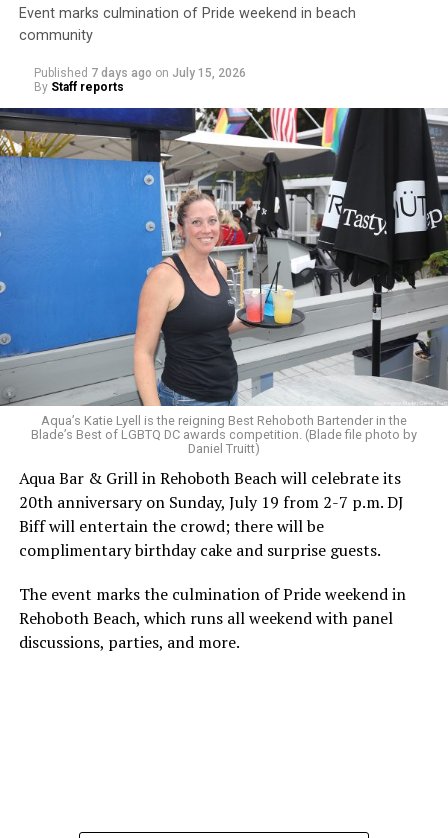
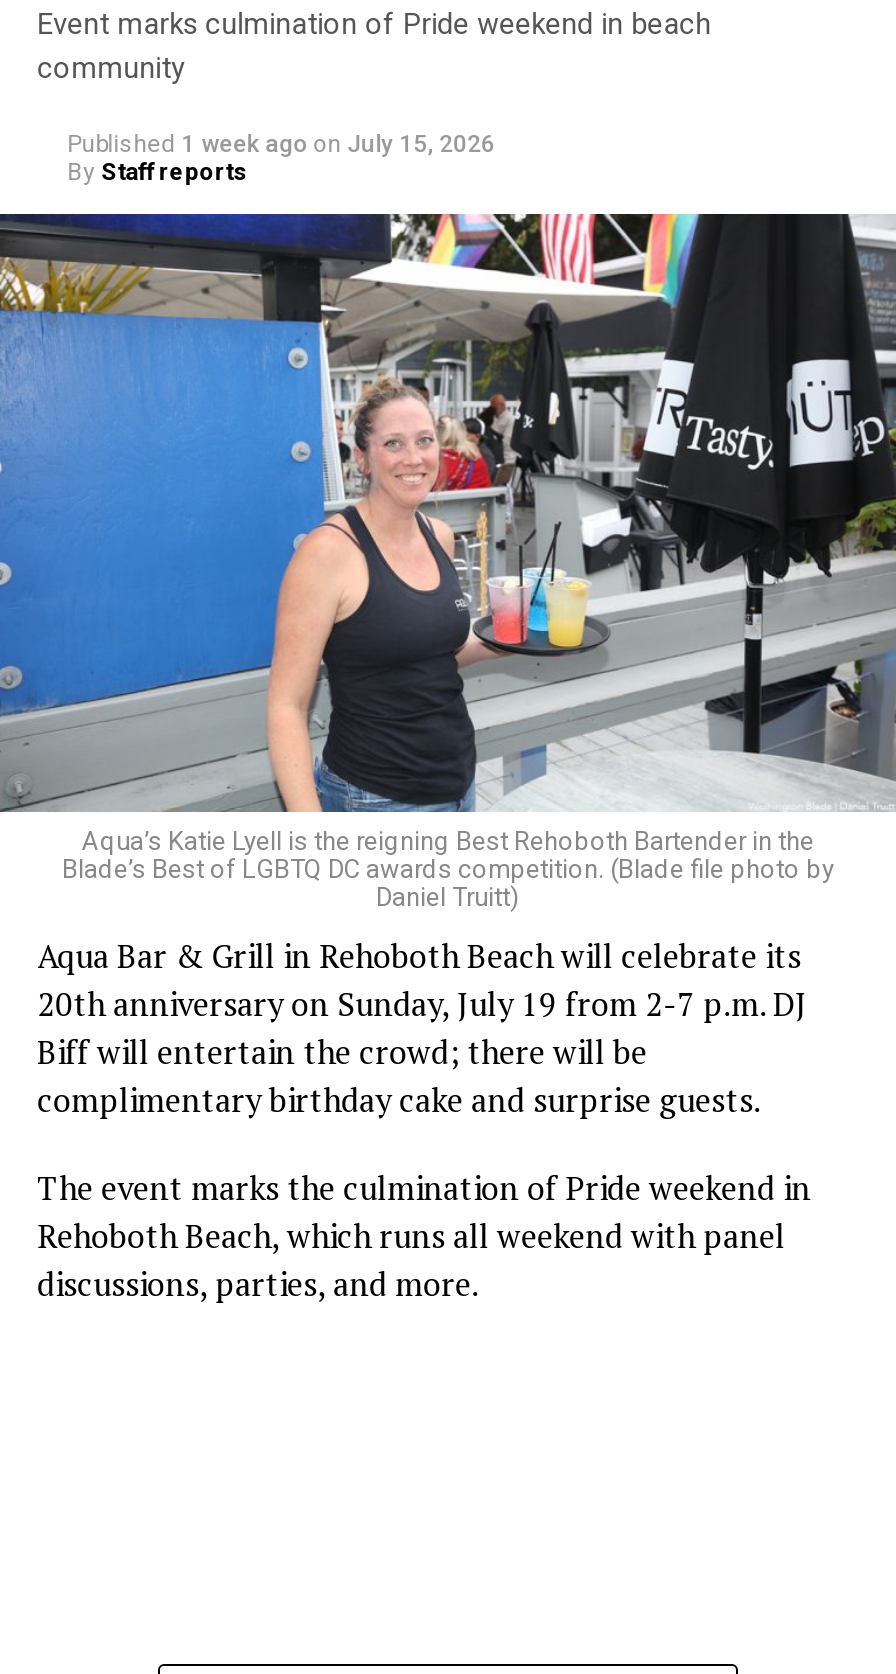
[34,66,246,80] Published 7 days ago on July 15, 2026 -> [67,131,495,159] Published 1 week ago on July 15, 2026

